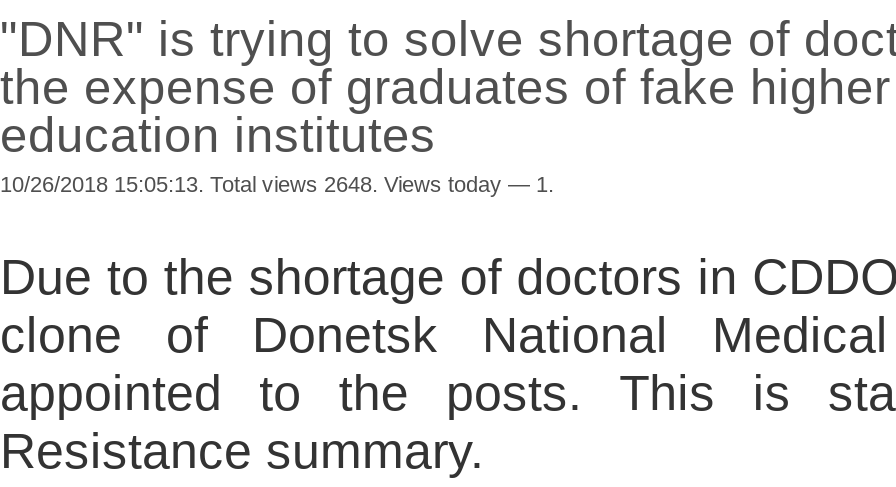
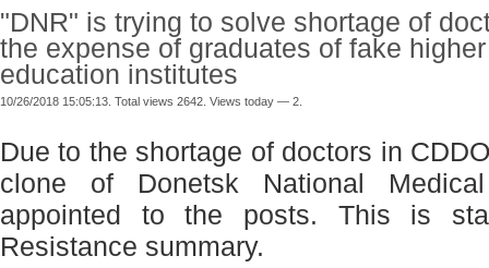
[0,172,554,196] 10/26/2018 15:05:13. Total views 2648. Views today — 1. -> [0,95,302,108] 10/26/2018 15:05:13. Total views 2642. Views today — 2.

